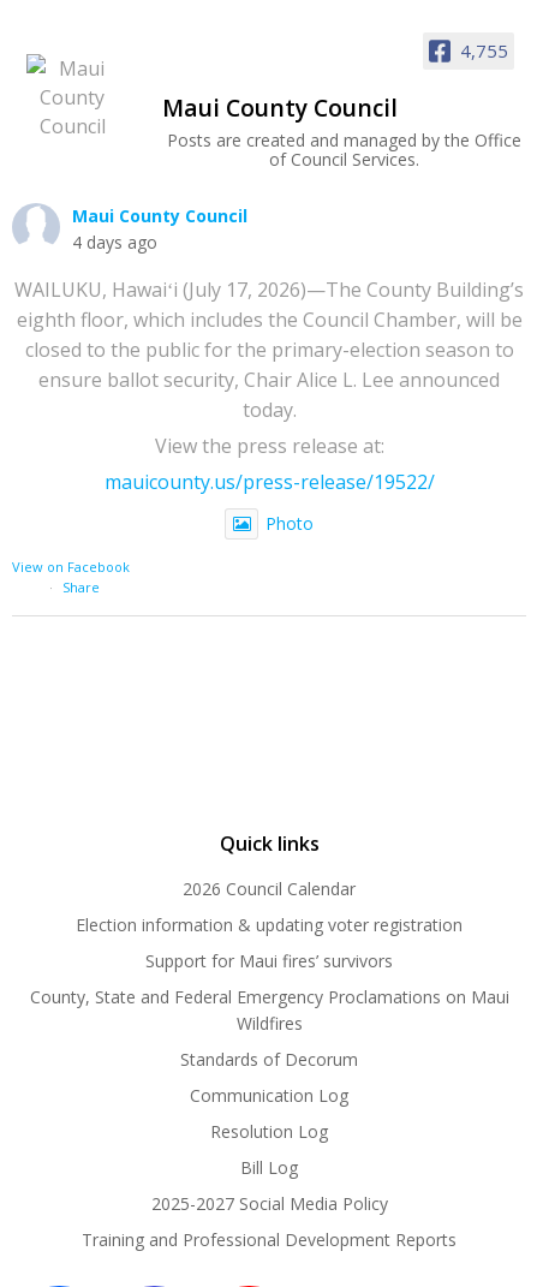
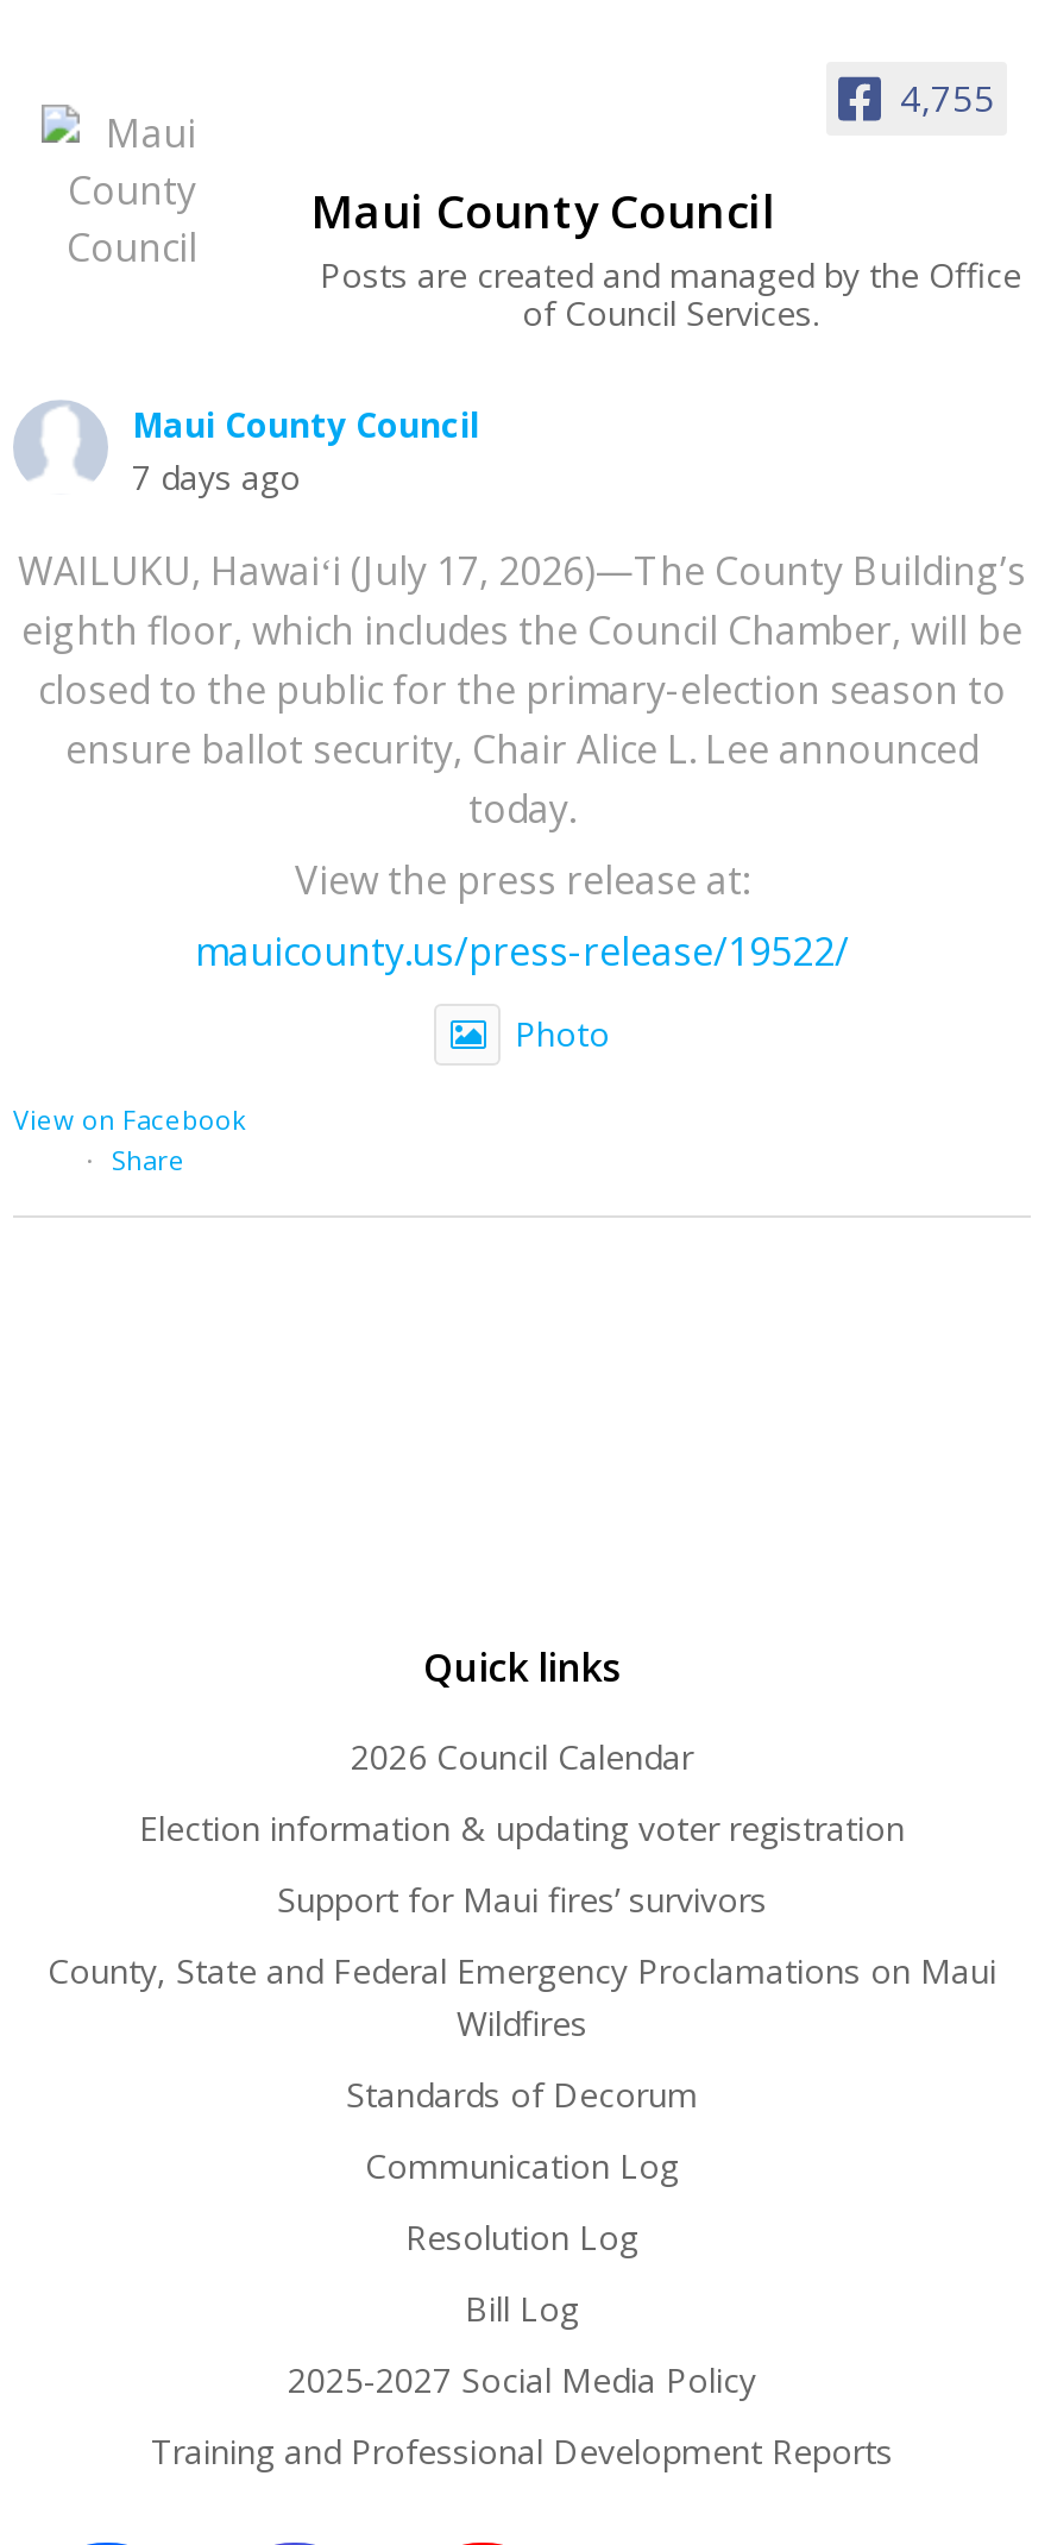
[72,230,157,253] 4 days ago -> [132,454,301,499] 7 days ago

